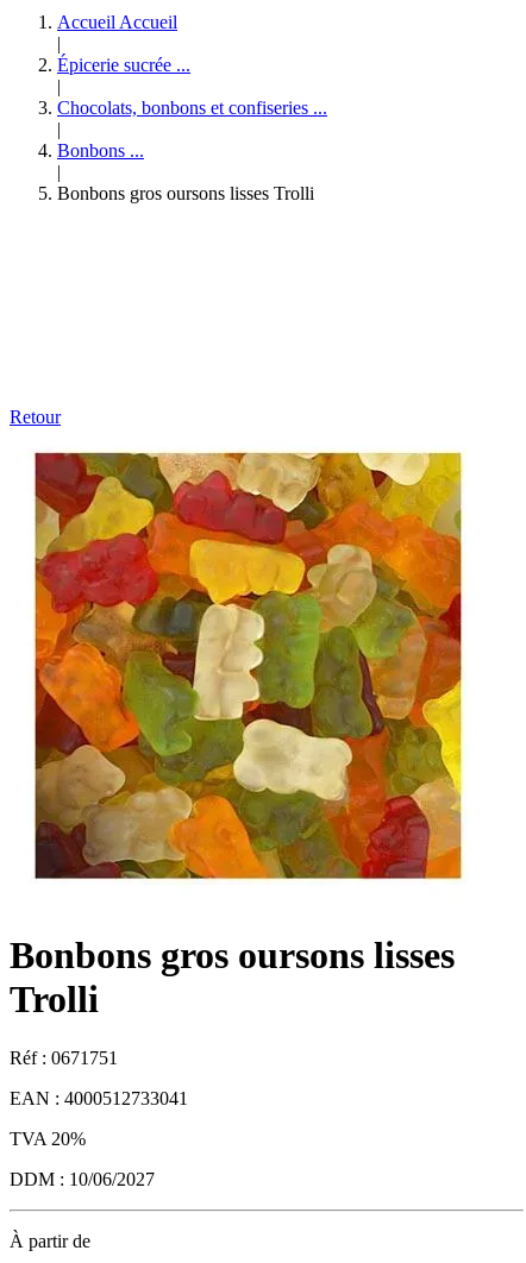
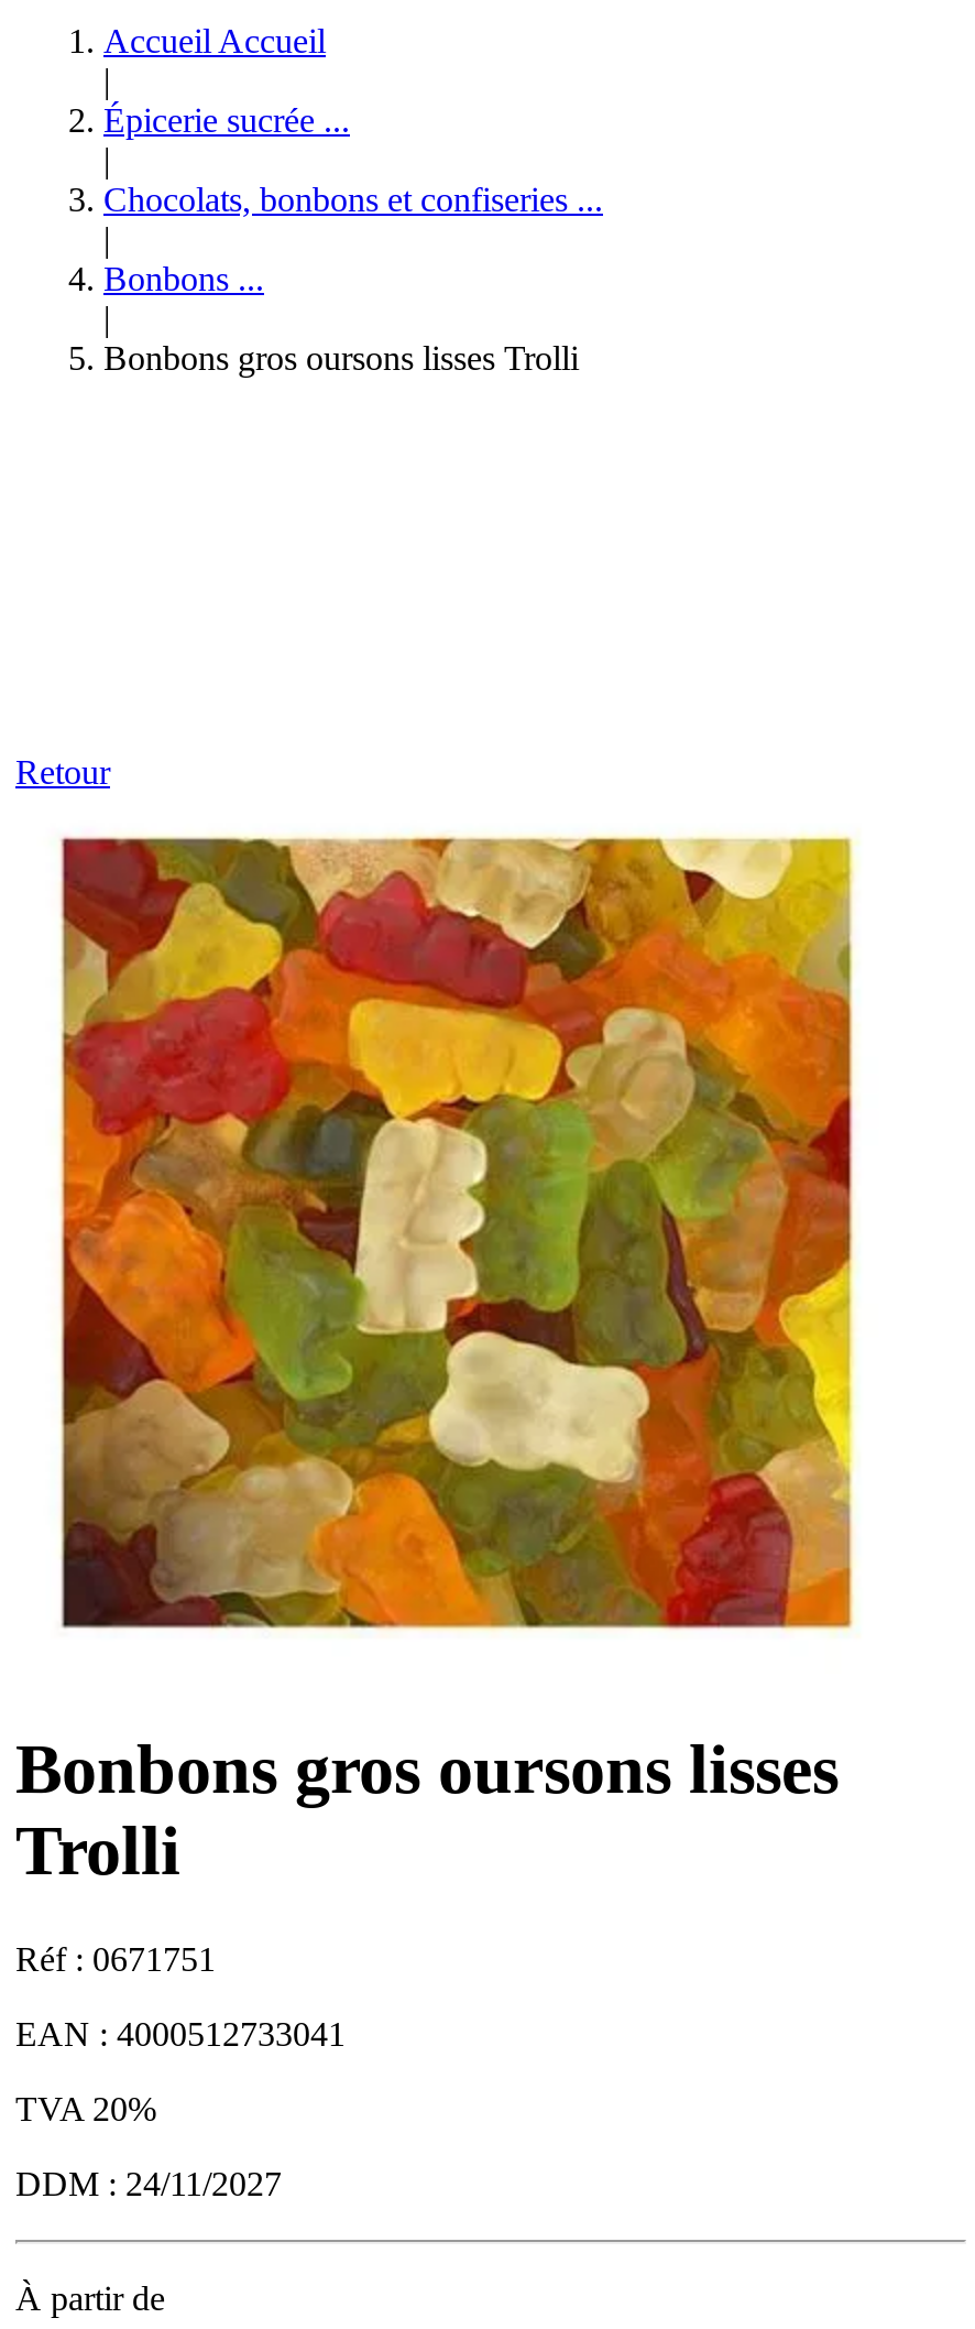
[10,1169,155,1189] DDM : 10/06/2027 -> [15,2165,282,2202] DDM : 24/11/2027

